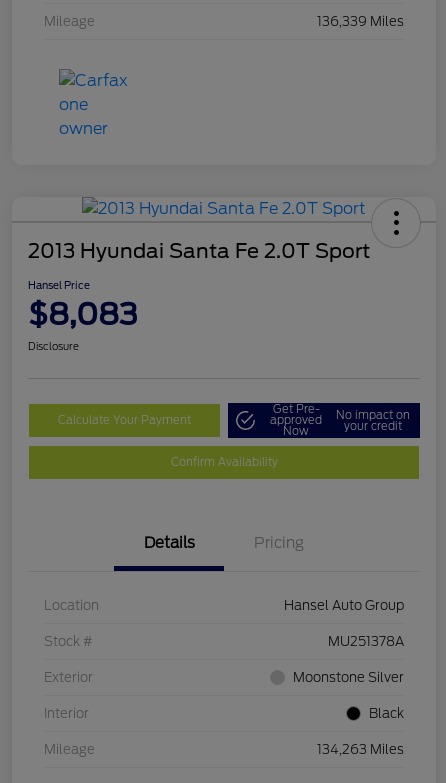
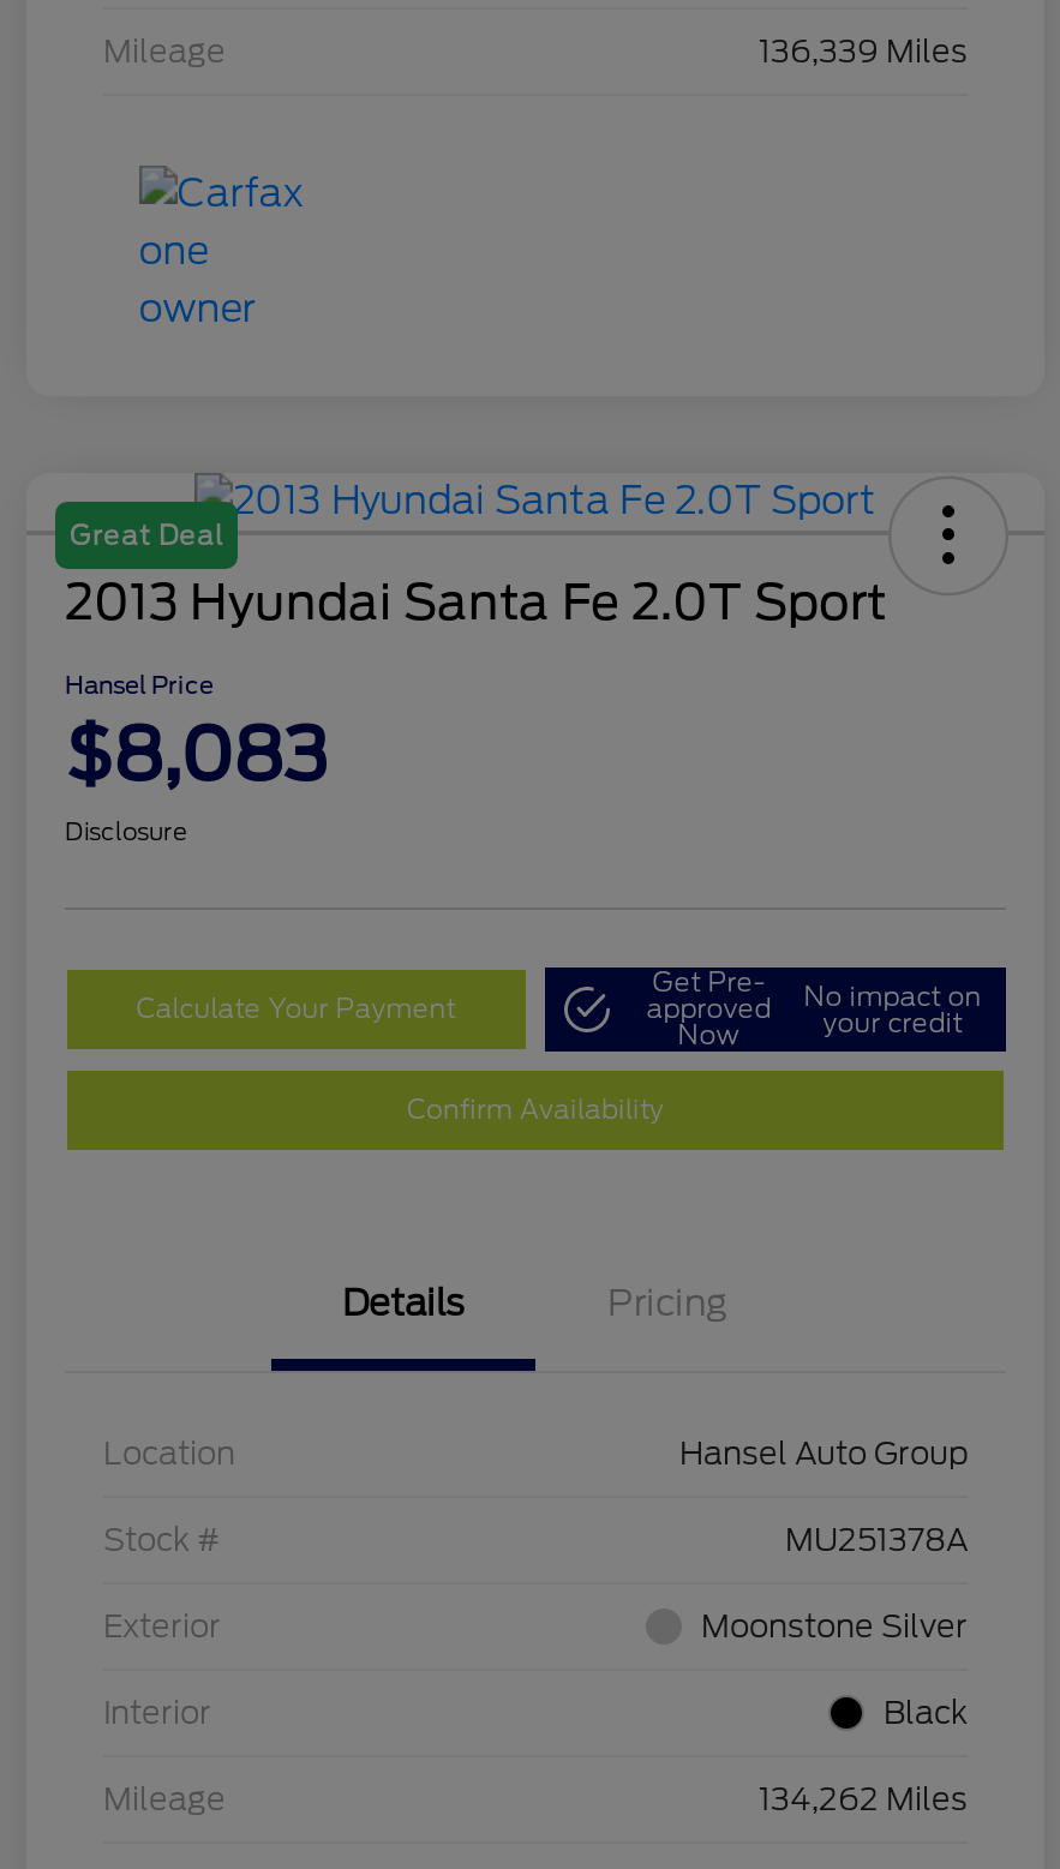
none -> [70,519,223,553] Great Deal
[317,742,404,757] 134,263 Miles -> [759,1782,968,1818] 134,262 Miles

